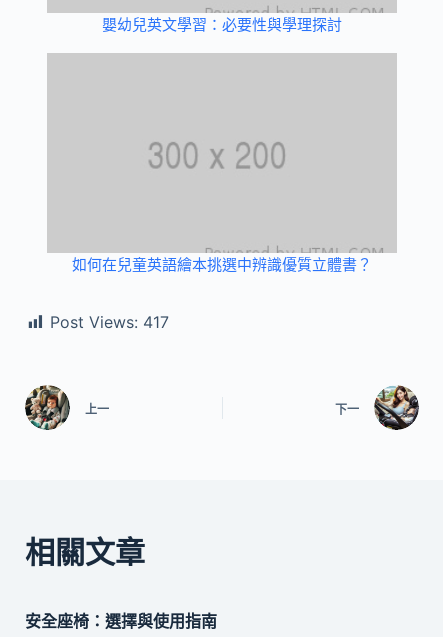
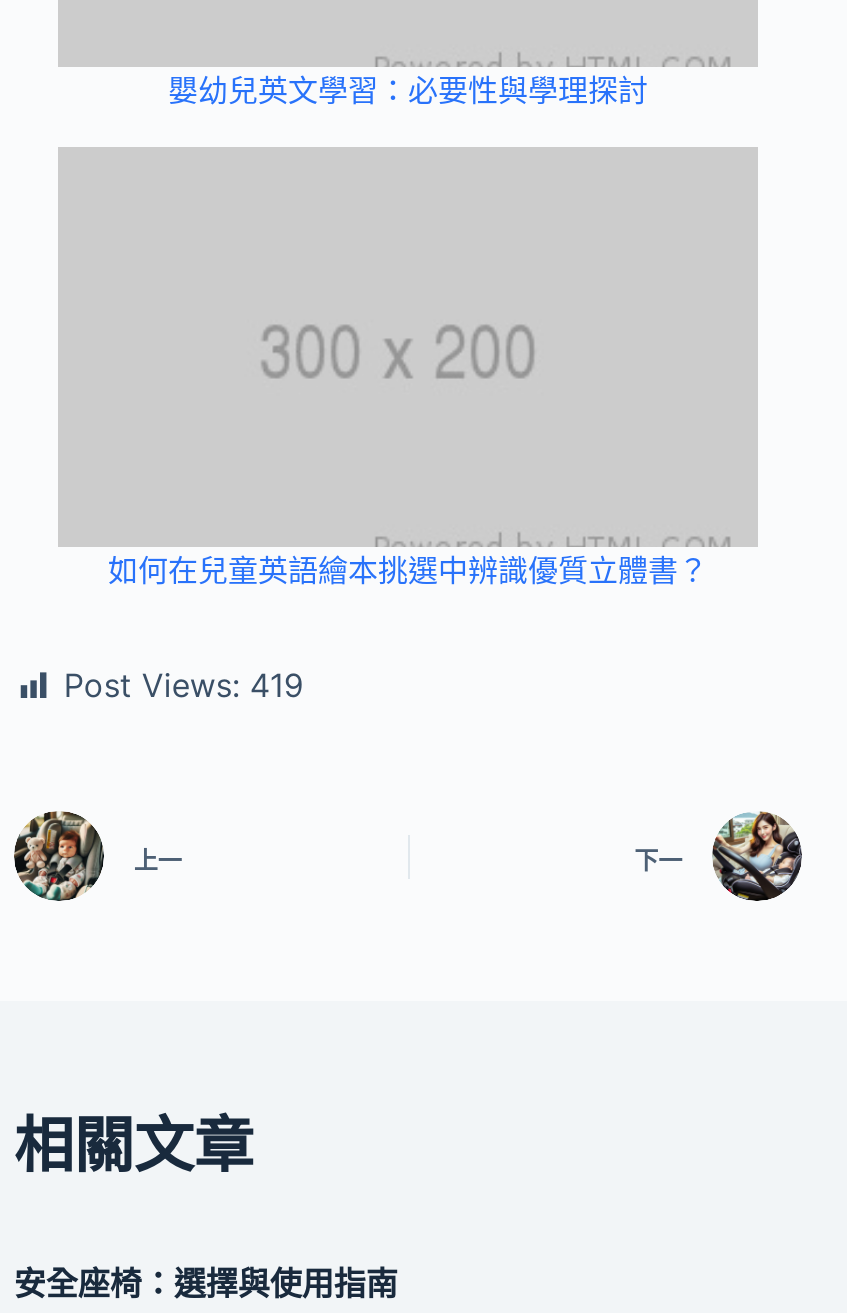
[50,312,169,332] Post Views: 417 -> [64,666,304,706] Post Views: 419

